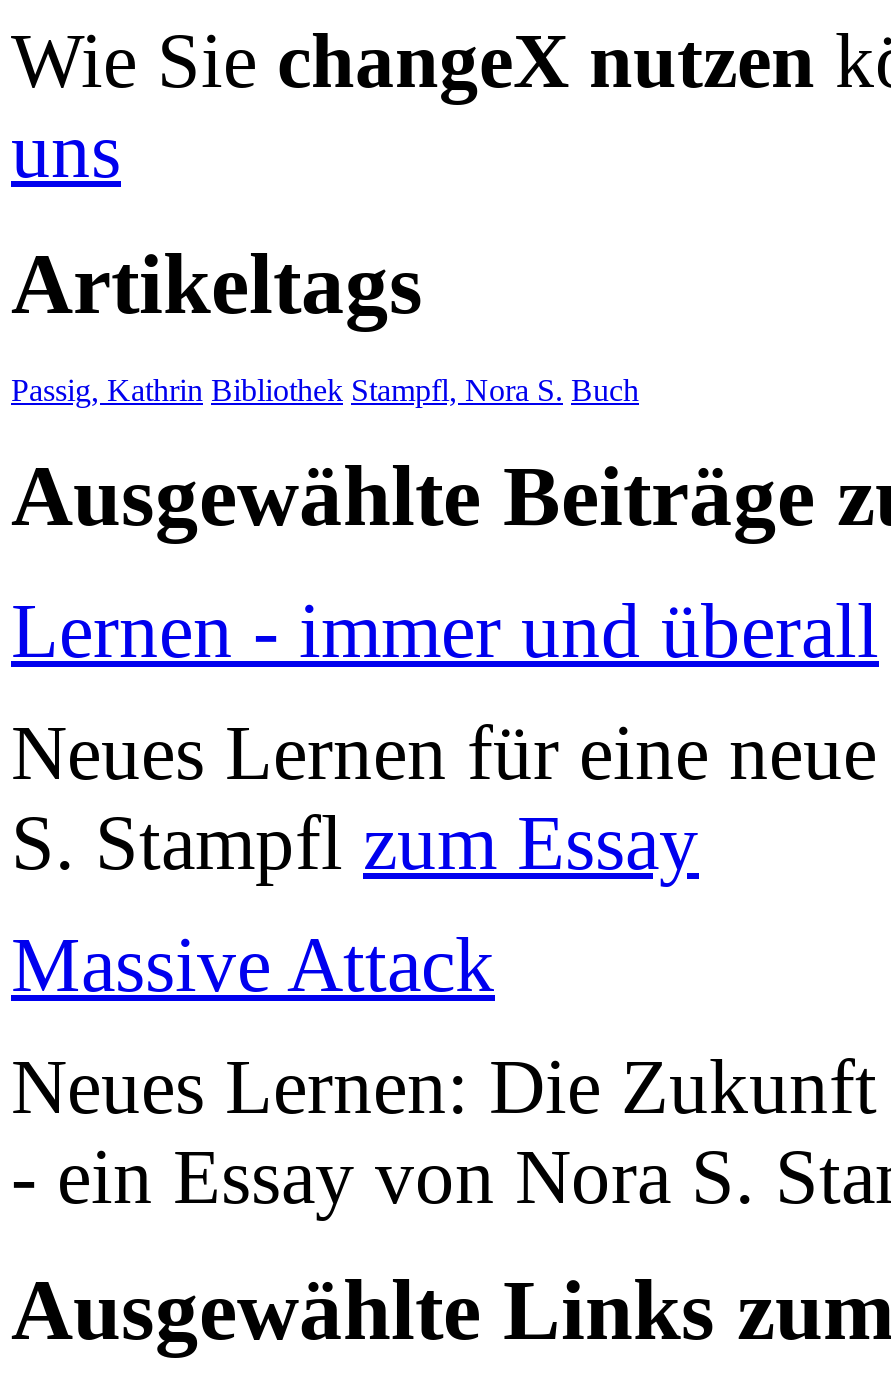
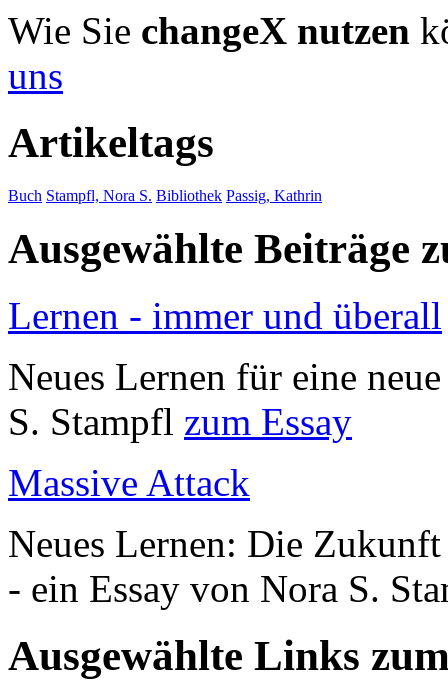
[11,372,639,406] Passig, Kathrin Bibliothek Stampfl, Nora S. Buch -> [8,186,322,203] Buch Stampfl, Nora S. Bibliothek Passig, Kathrin

